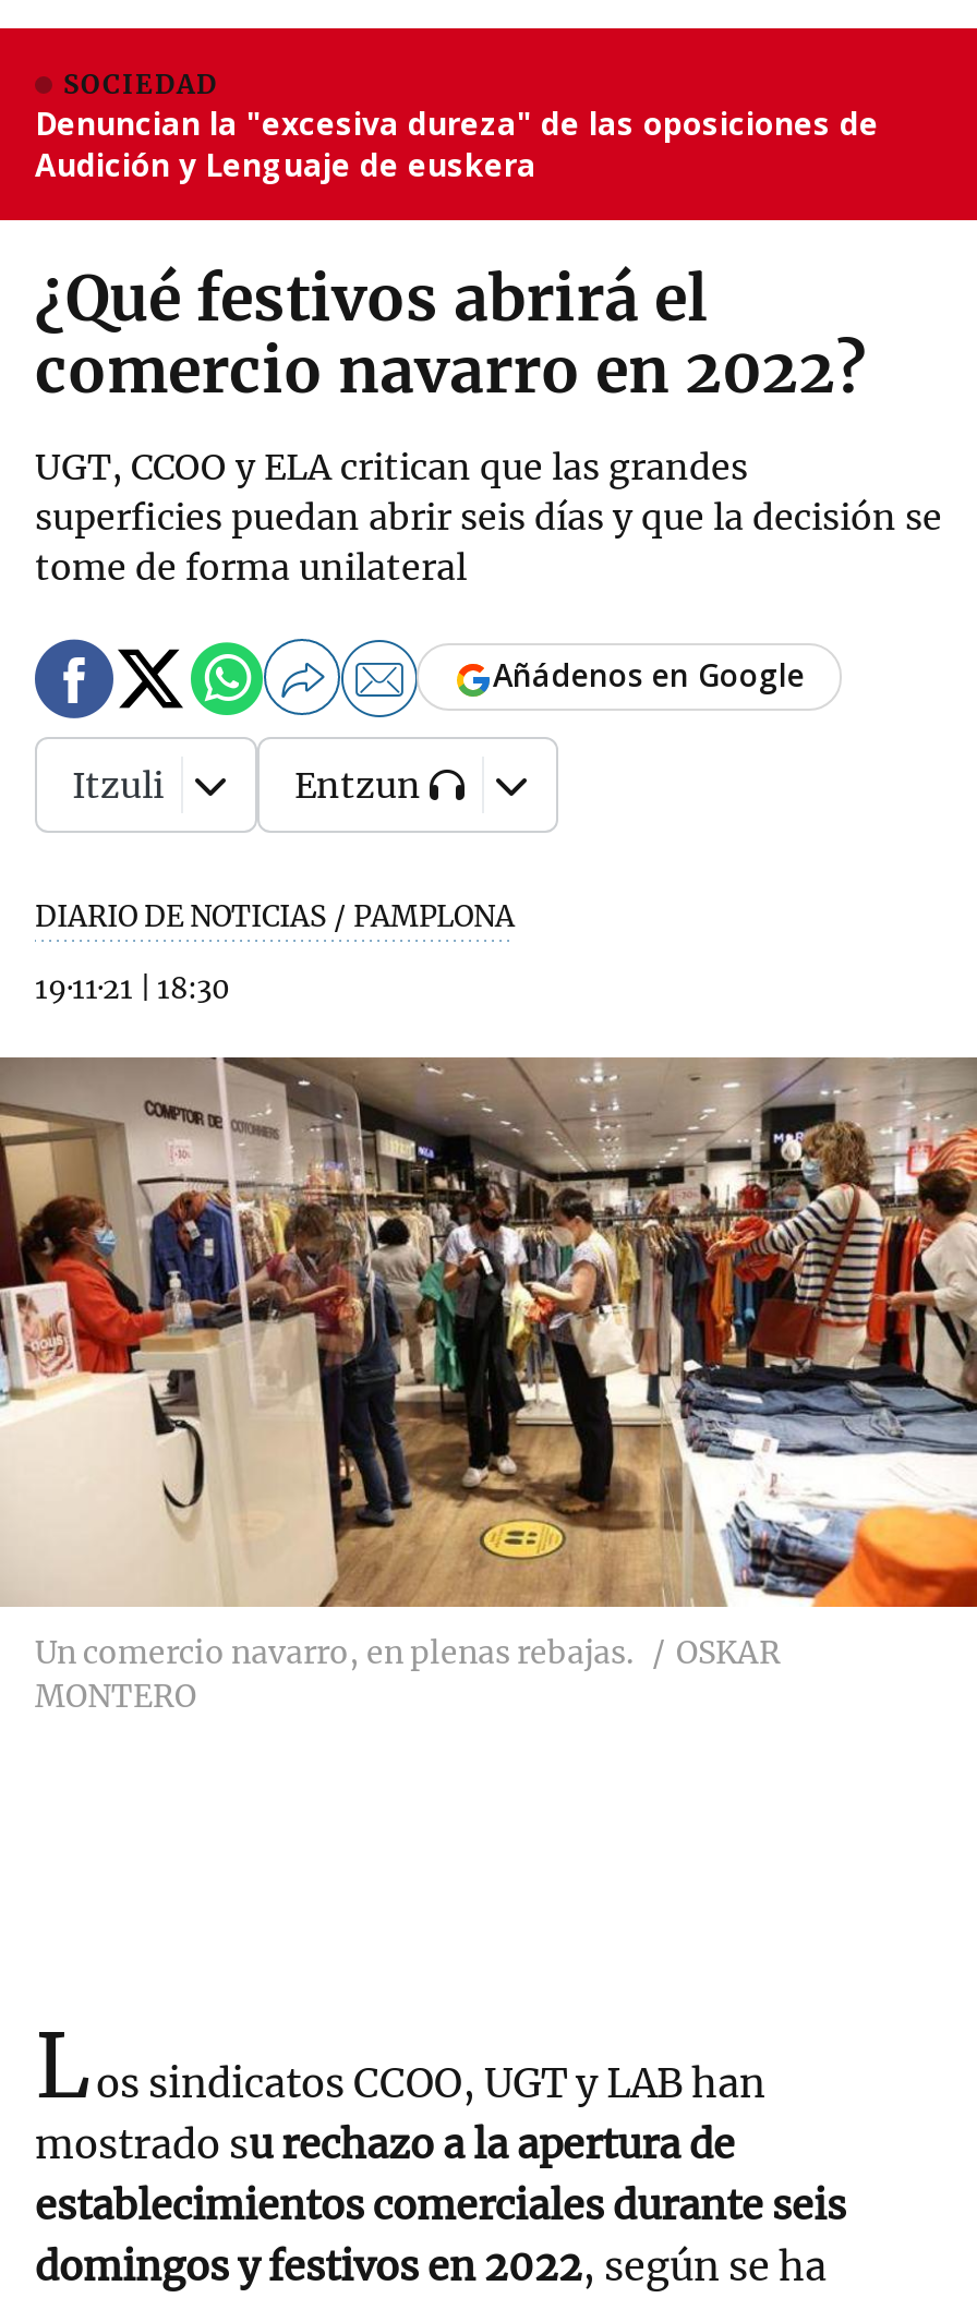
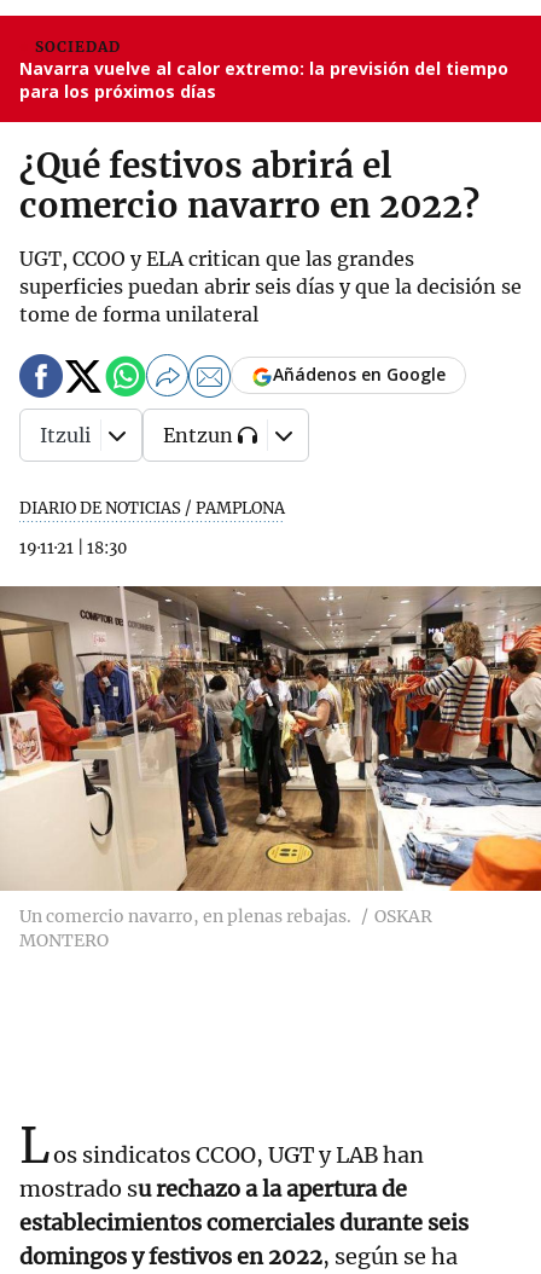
[35,102,879,185] Denuncian la "excesiva dureza" de las oposiciones de | Audición y Lenguaje de euskera -> [19,57,508,103] Navarra vuelve al calor extremo: la previsión del tiempo | para los próximos días

